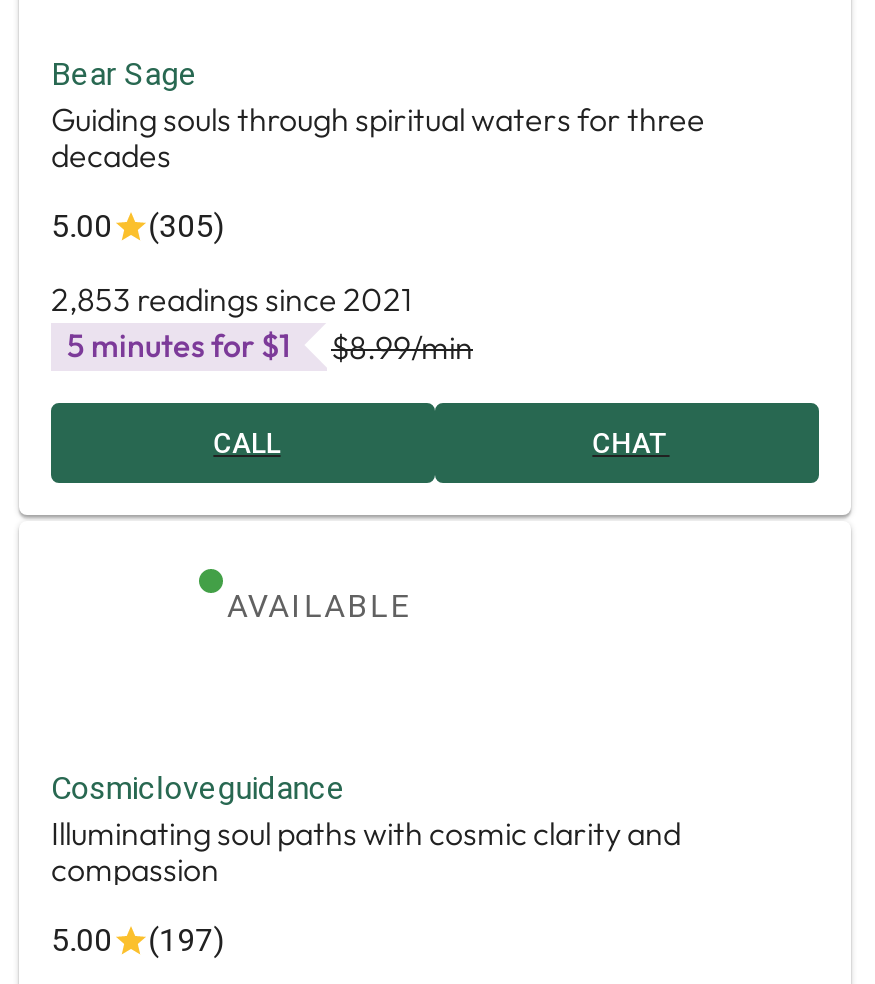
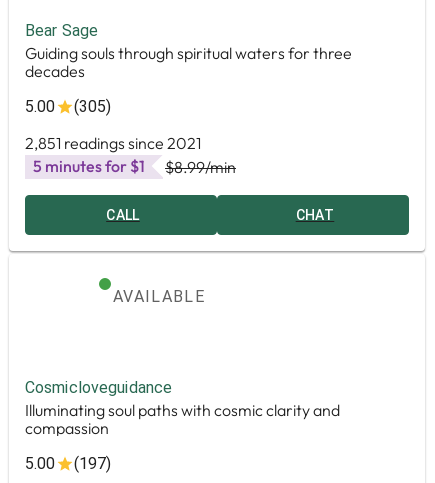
[51,279,411,319] 2,853 readings since 2021 -> [25,133,201,153] 2,851 readings since 2021

